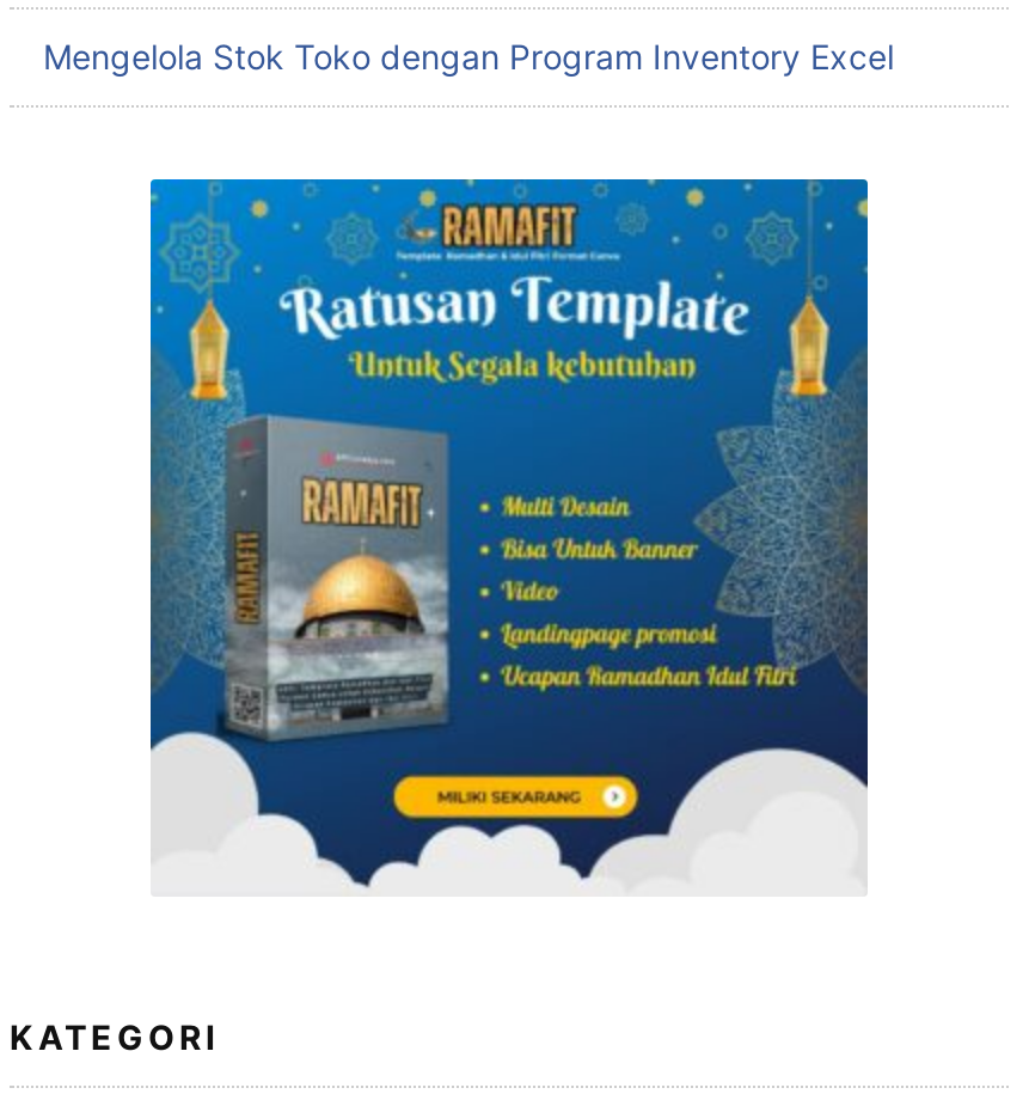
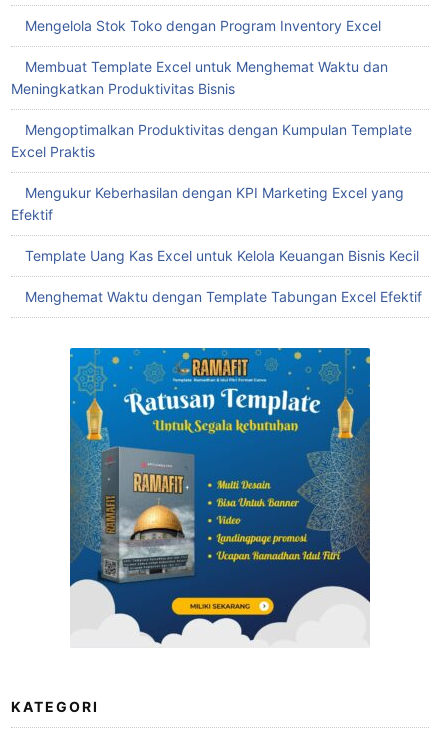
none -> [11,58,422,305] Membuat Template Excel untuk Menghemat Waktu dan | Meningkatkan Produktivitas Bisnis | Mengoptimalkan Produktivitas dengan Kumpulan Template | Excel Praktis | Mengukur Keberhasilan dengan KPI Marketing Excel yang | Efektif | Template Uang Kas Excel untuk Kelola Keuangan Bisnis Kecil | Menghemat Waktu dengan Template Tabungan Excel Efektif

